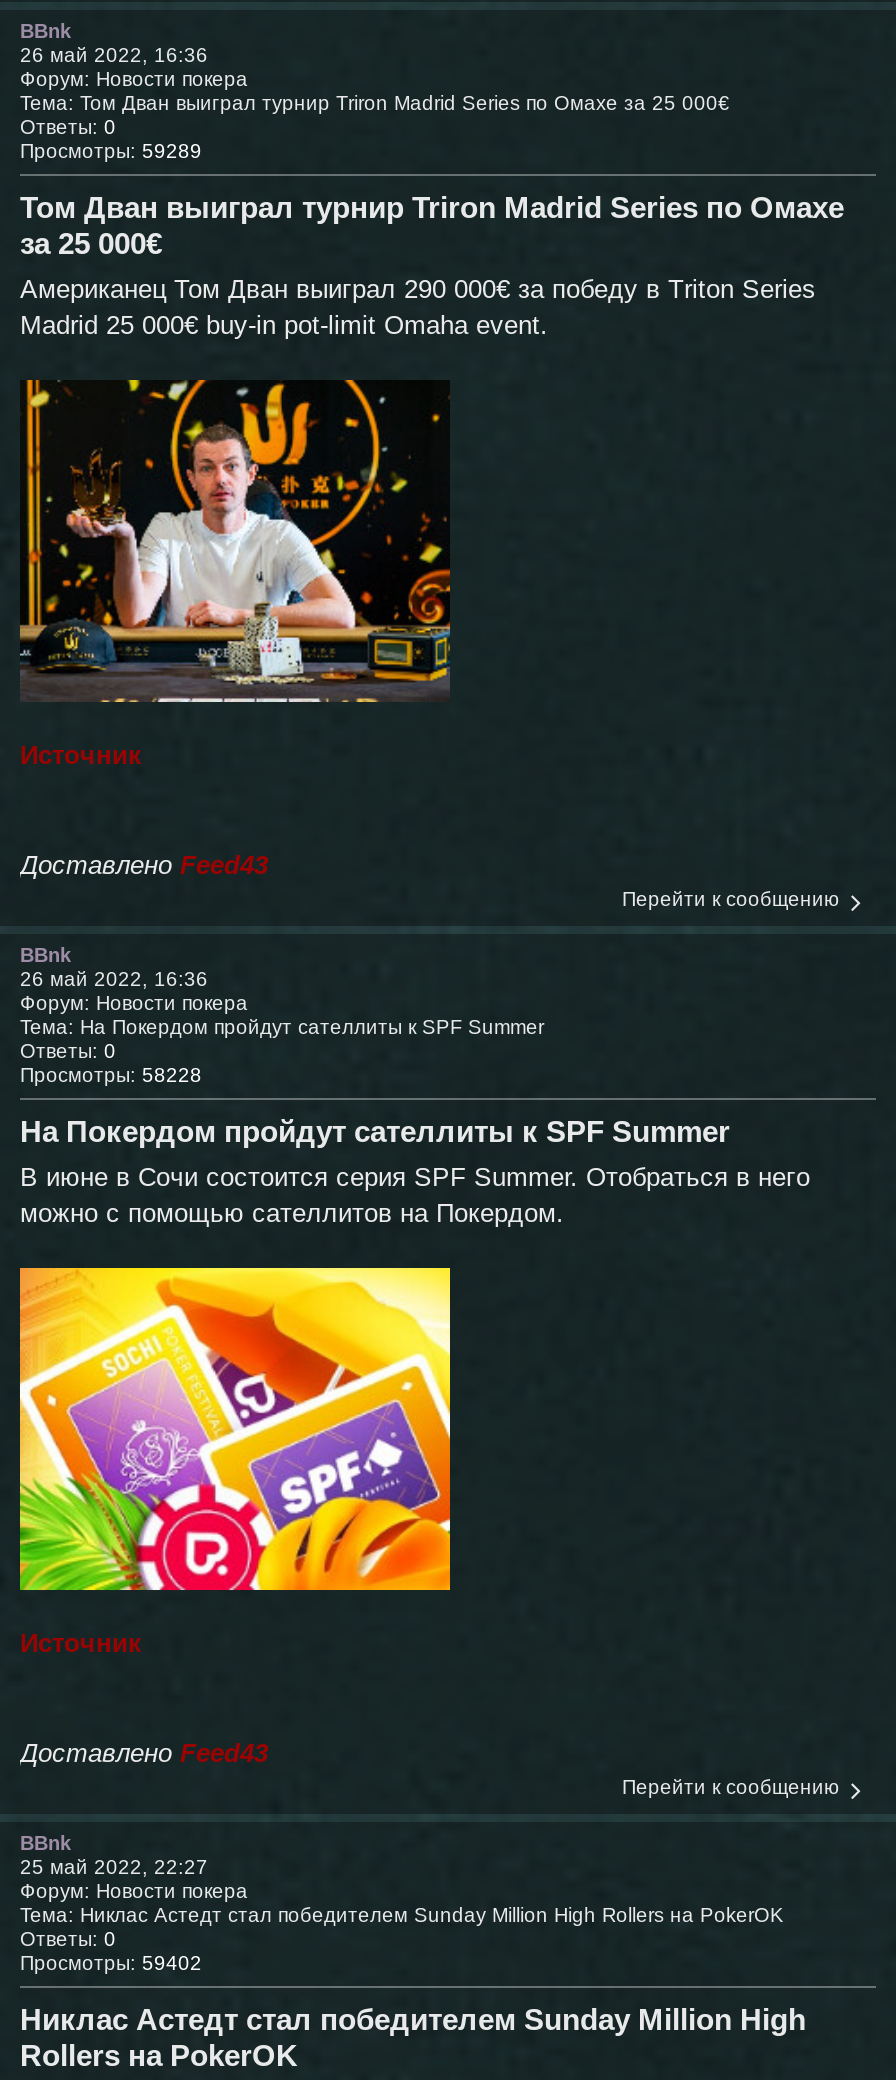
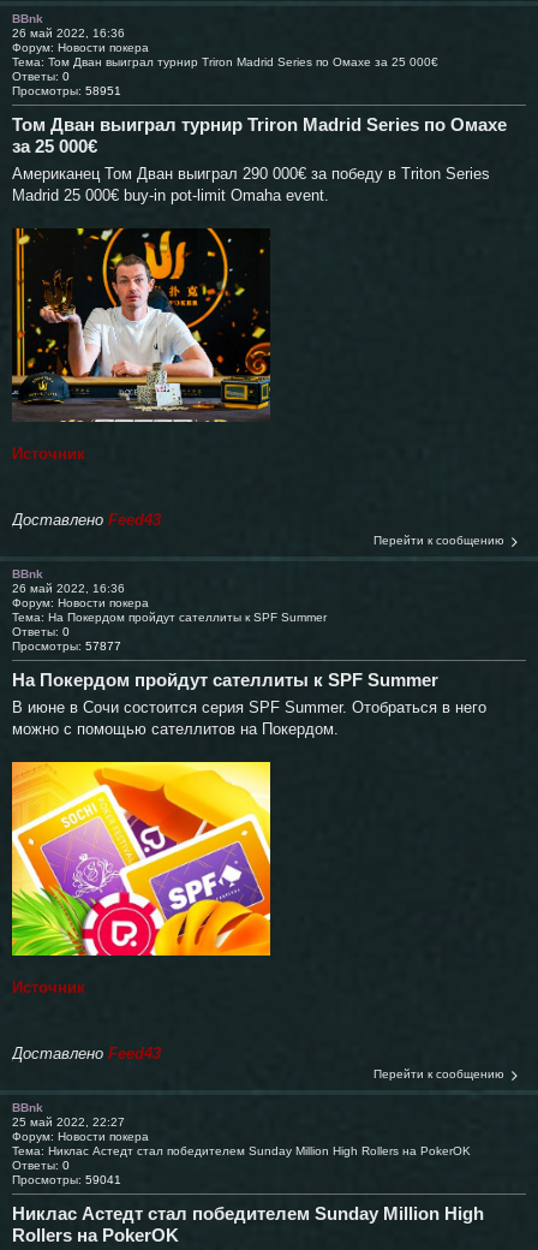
[20,140,202,162] Просмотры: 59289 -> [12,84,121,98] Просмотры: 58951
[20,1064,202,1086] Просмотры: 58228 -> [12,639,121,653] Просмотры: 57877
[20,1952,202,1974] Просмотры: 59402 -> [12,1173,121,1186] Просмотры: 59041

